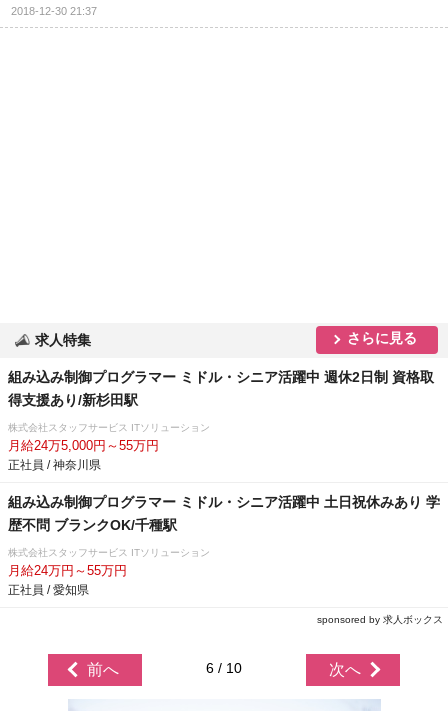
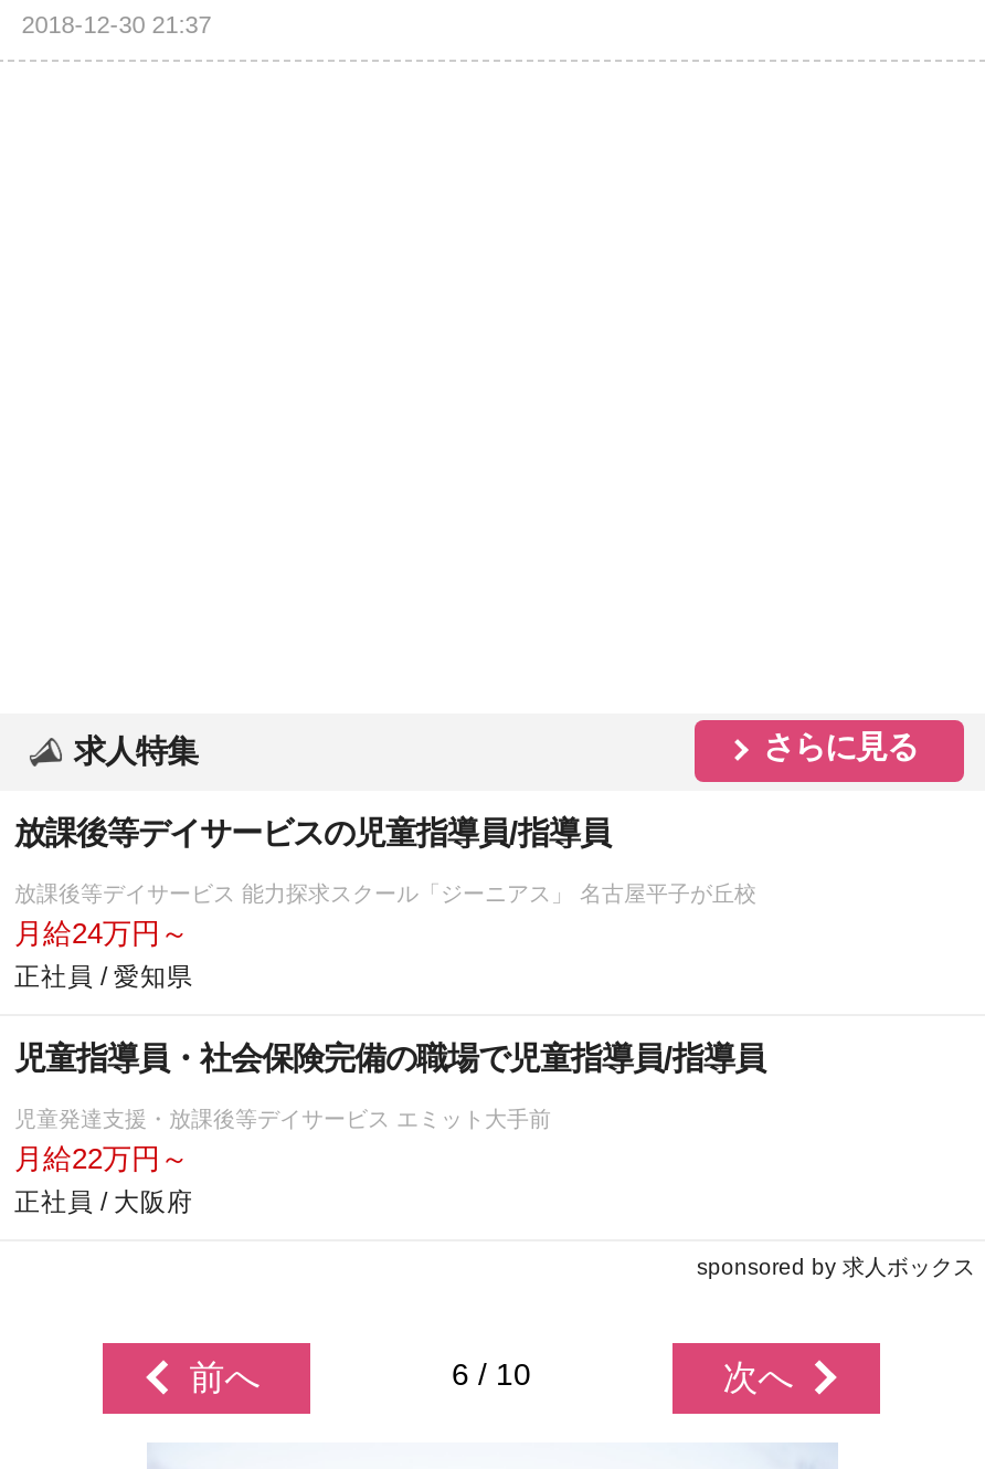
[8,369,440,578] 組み込み制御プログラマー ミドル・シニア活躍中 週休2日制 資格取 | 得支援あり/新杉田駅 | 株式会社スタッフサービス ITソリューション | 月給24万5,000円～55万円 | 正社員 / 神奈川県 | 組み込み制御プログラマー ミドル・シニア活躍中 土日祝休みあり 学 | 歴不問 ブランクOK/千種駅 | 株式会社スタッフサービス ITソリューション | 月給24万円～55万円 -> [14,815,756,950] 放課後等デイサービスの児童指導員/指導員 | 放課後等デイサービス 能力探求スクール「ジーニアス」 名古屋平子が丘校 | 月給24万円～
moved [8,584,89,596] -> [14,963,193,990]: 正社員 / 愛知県
none -> [14,1040,765,1215] 児童指導員・社会保険完備の職場で児童指導員/指導員 | 児童発達支援・放課後等デイサービス エミット大手前 | 月給22万円～ | 正社員 / 大阪府

